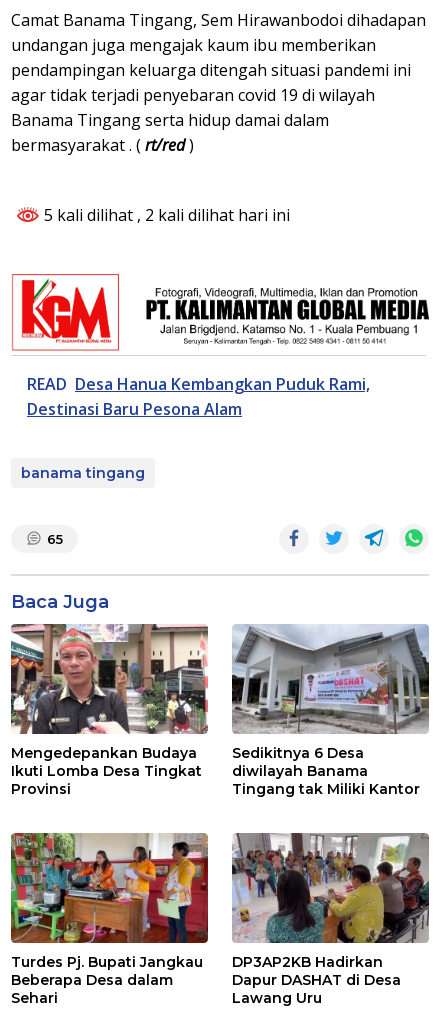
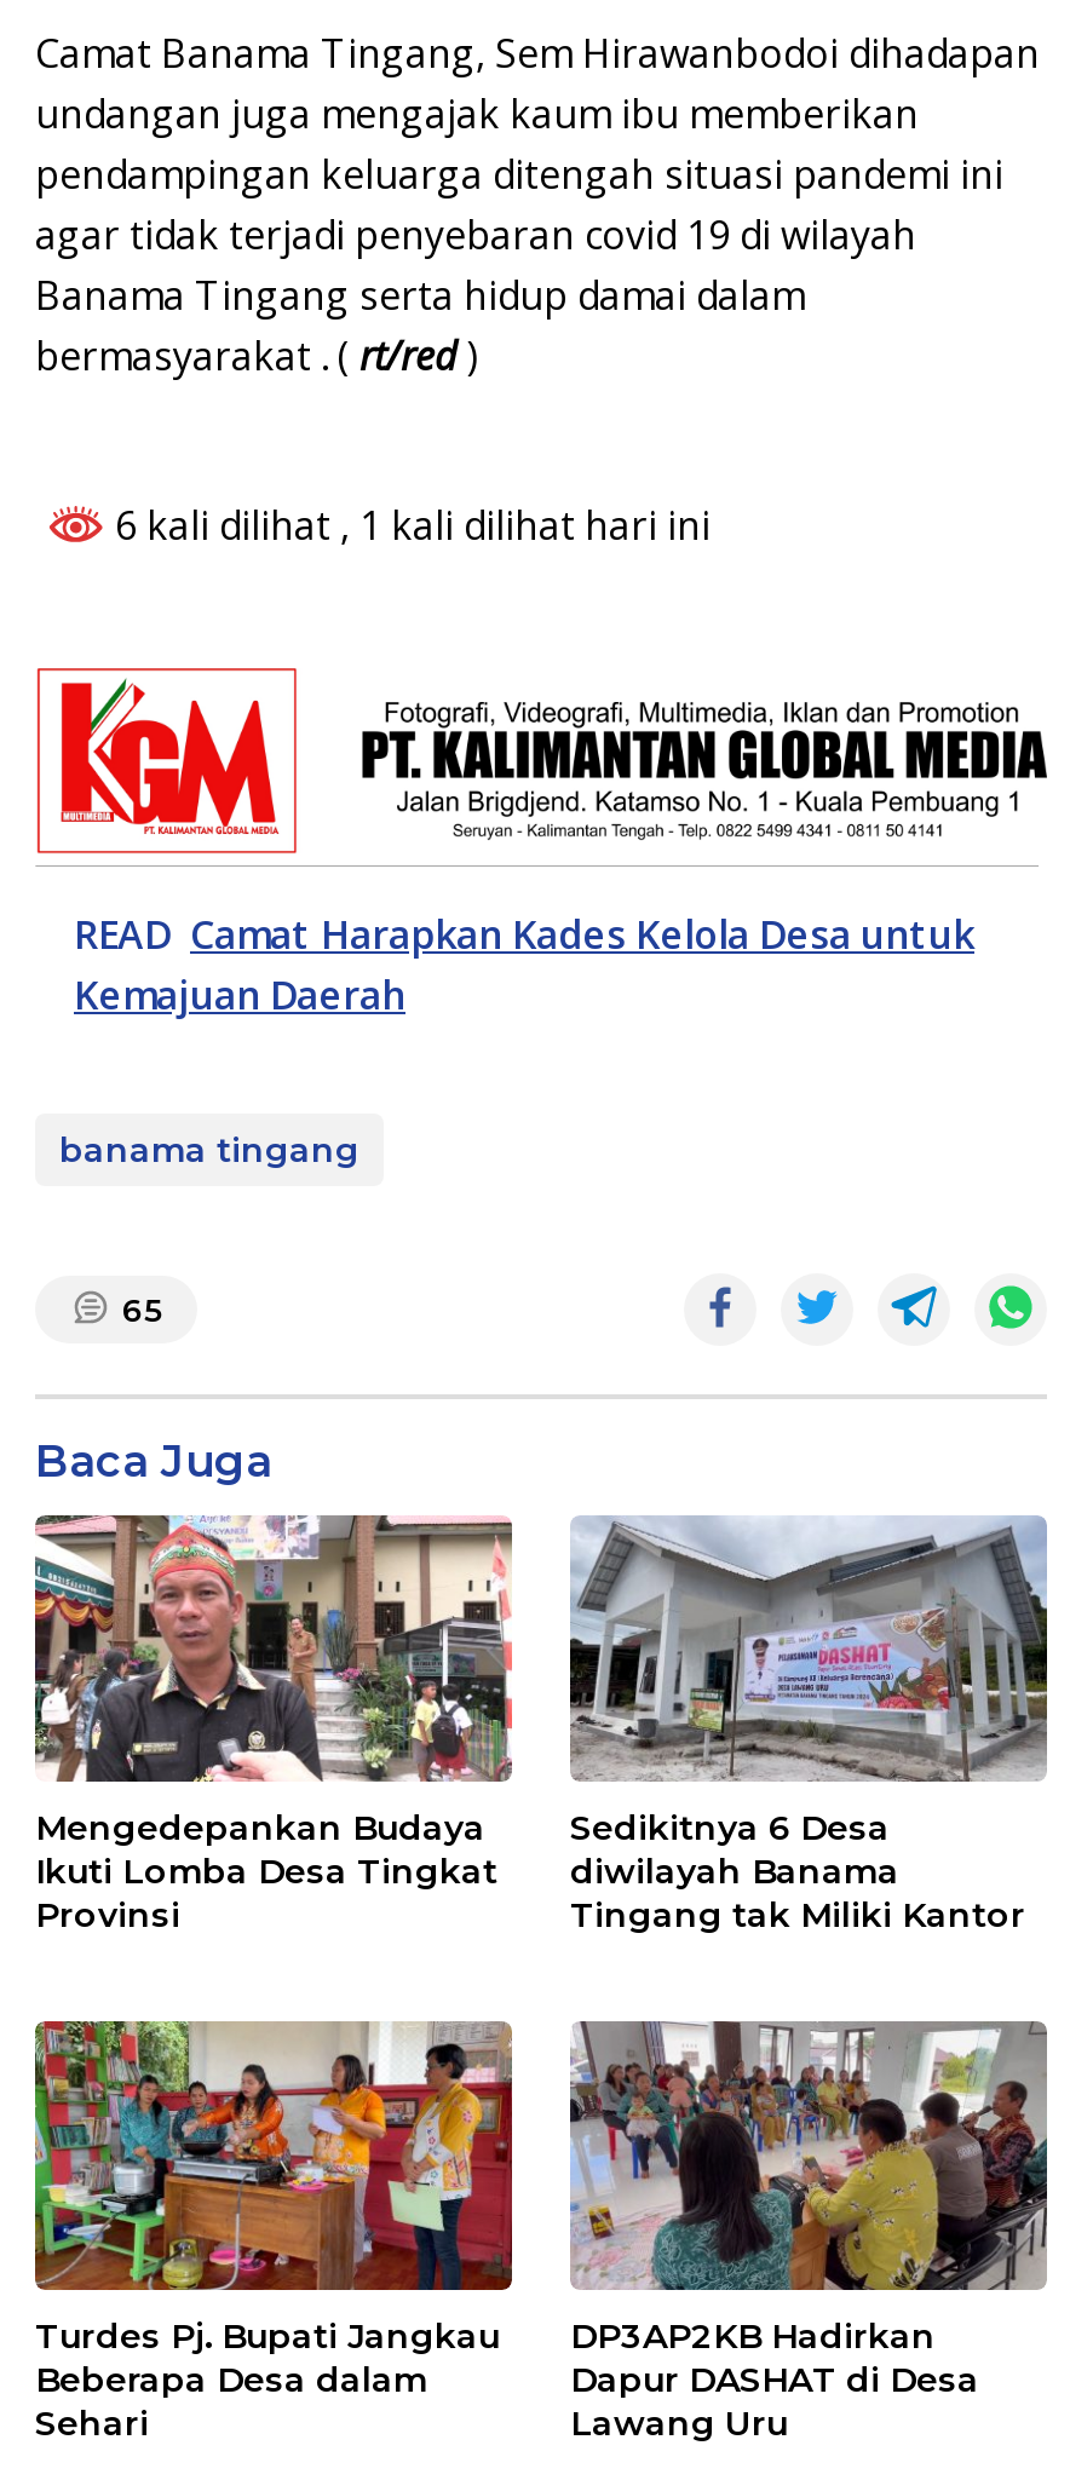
[40,204,290,226] 5 kali dilihat, 2 kali dilihat hari ini -> [105,499,711,552] 6 kali dilihat, 1 kali dilihat hari ini
[27,372,370,419] READ Desa Hanua Kembangkan Puduk Rami, | Destinasi Baru Pesona Alam -> [74,907,974,1020] READ Camat Harapkan Kades Kelola Desa untuk | Kemajuan Daerah

